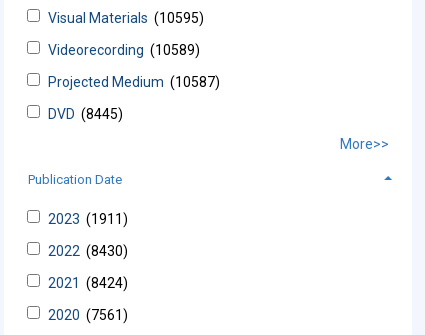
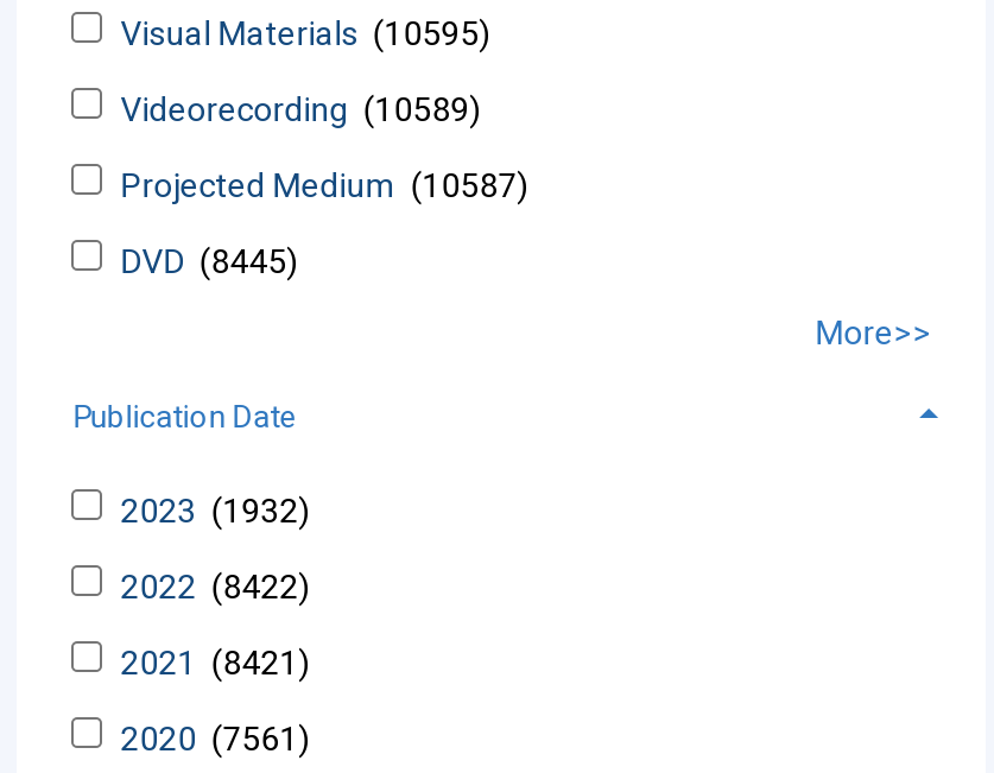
[48,211,128,227] 2023 (1911) -> [121,492,311,530] 2023 (1932)
[48,243,128,259] 2022 (8430) -> [121,568,311,606] 2022 (8422)
[48,275,128,291] 2021 (8424) -> [121,644,311,682] 2021 (8421)

